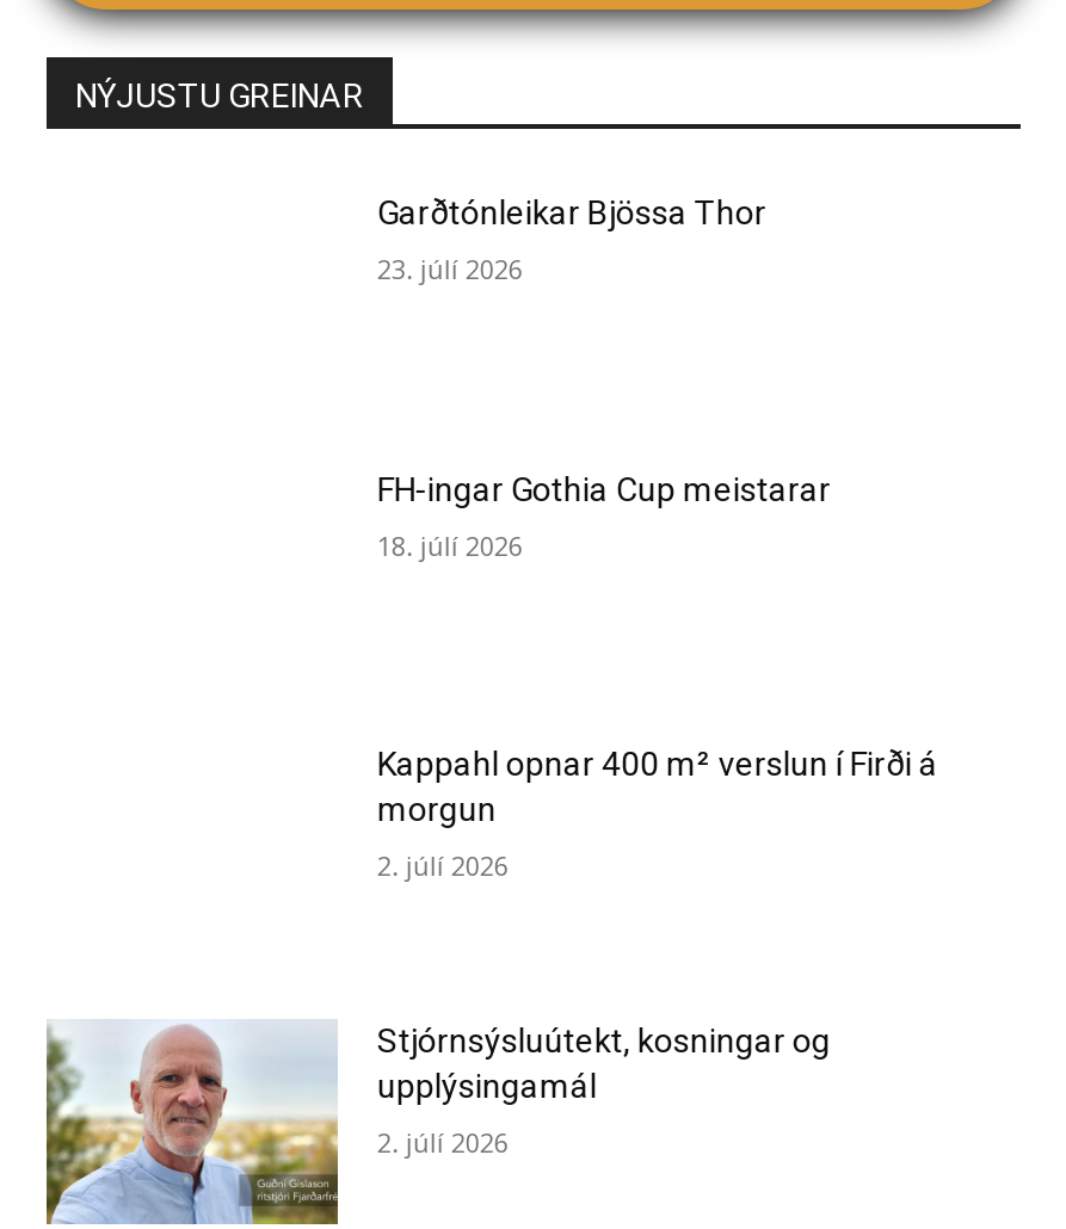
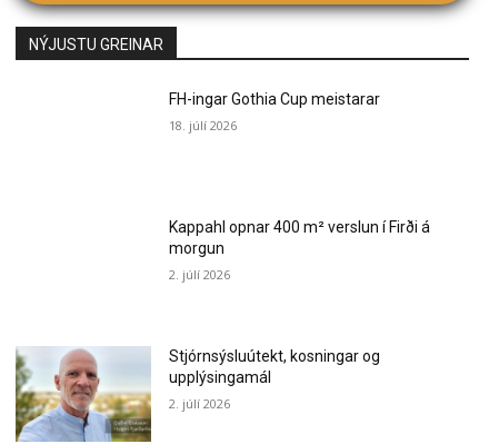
[377,193,766,286] Garðtónleikar Bjössa Thor | 23. júlí 2026 -> none

